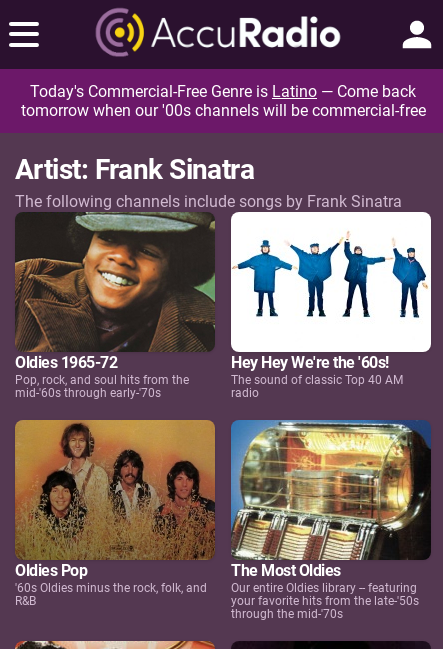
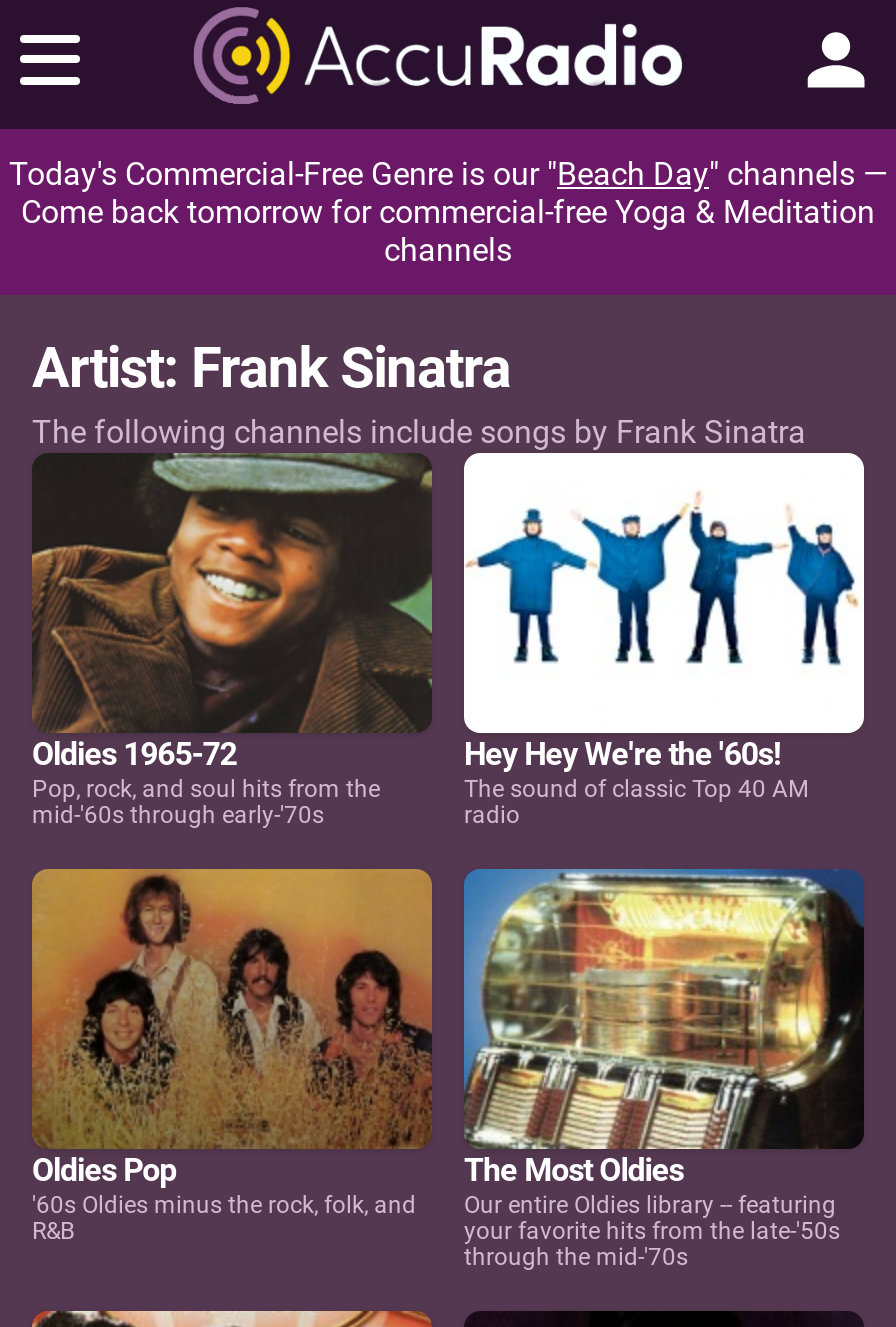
[20,82,425,120] Today's Commercial-Free Genre is Latino — Come back | tomorrow when our '00s channels will be commercial-free -> [9,155,887,269] Today's Commercial-Free Genre is our " Beach Day" channels — | Come back tomorrow for commercial-free Yoga & Meditation | channels

